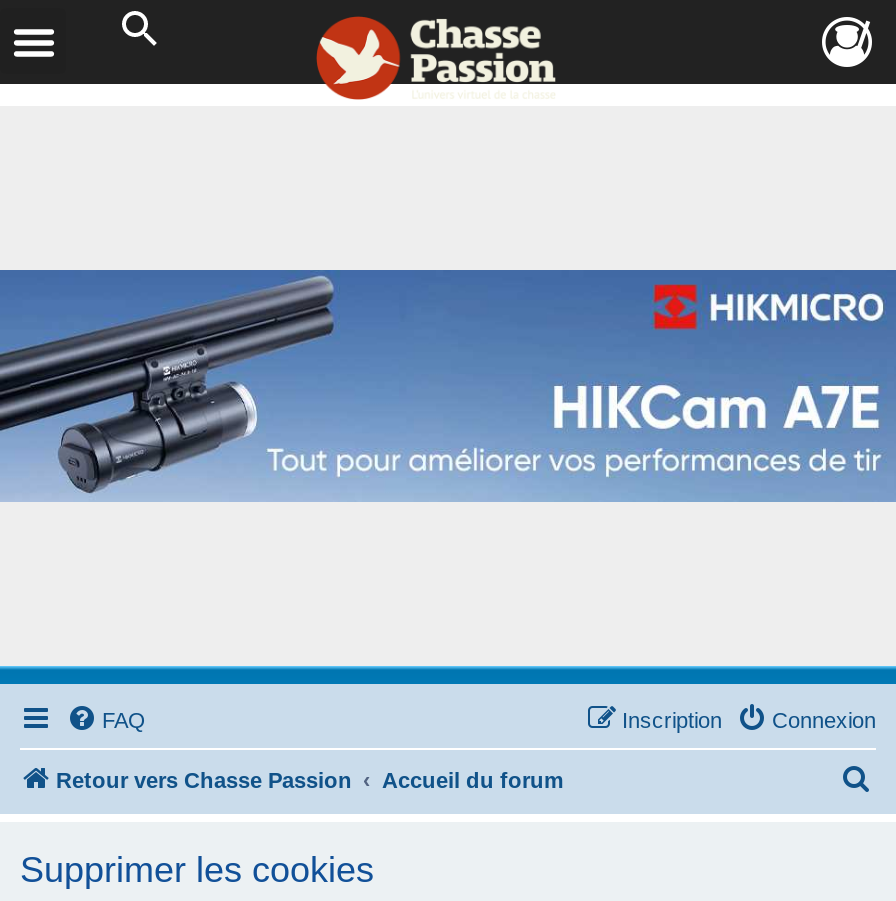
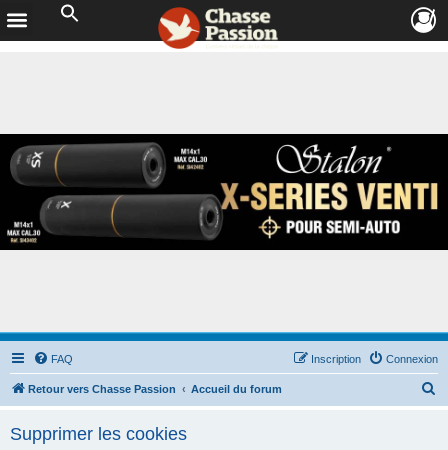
[6,268,890,502] [image] -> [3,133,445,251] [image]

